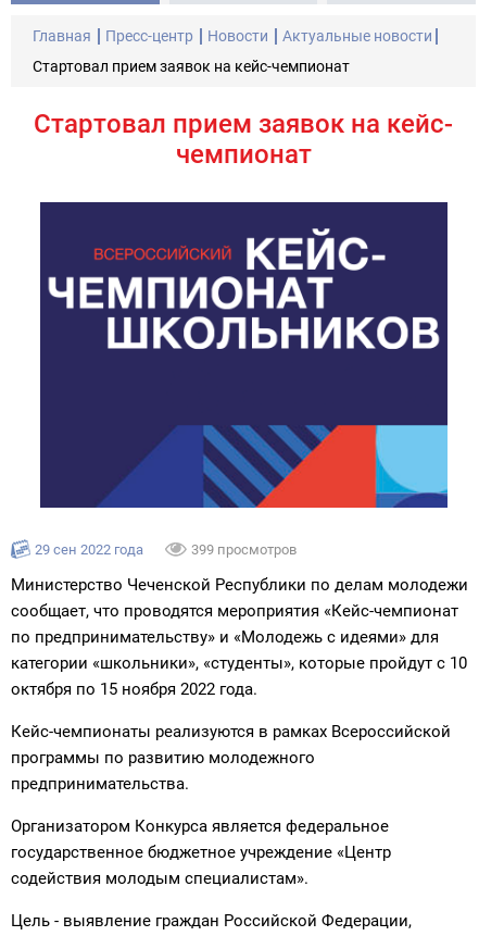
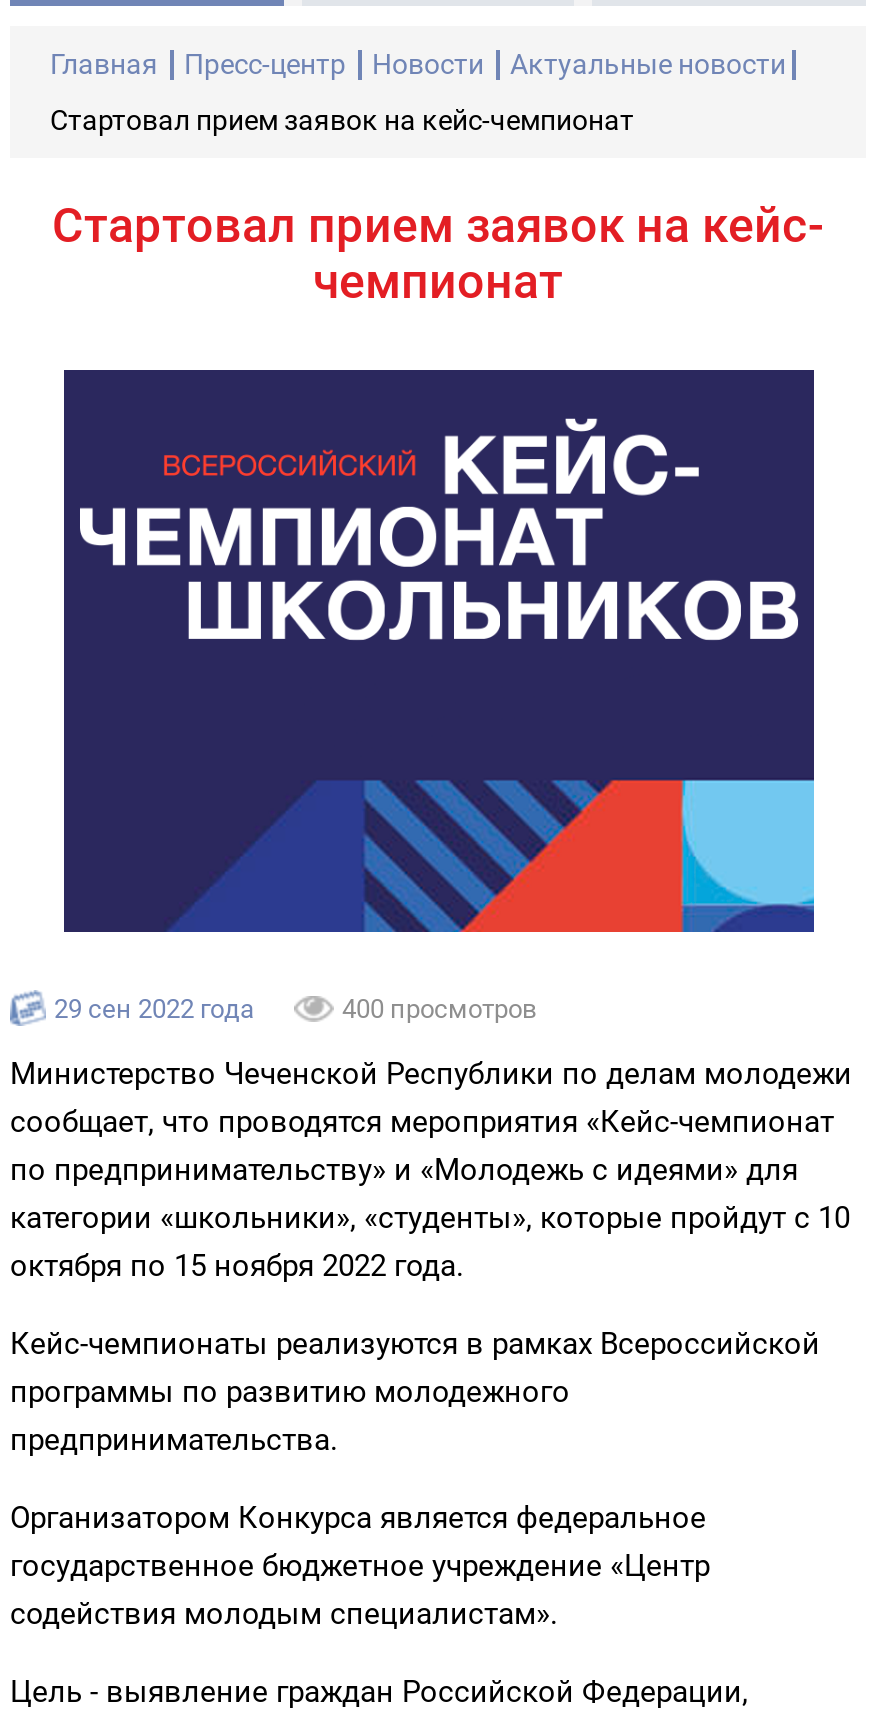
[191,542,297,558] 399 просмотров -> [342,994,536,1024] 400 просмотров

